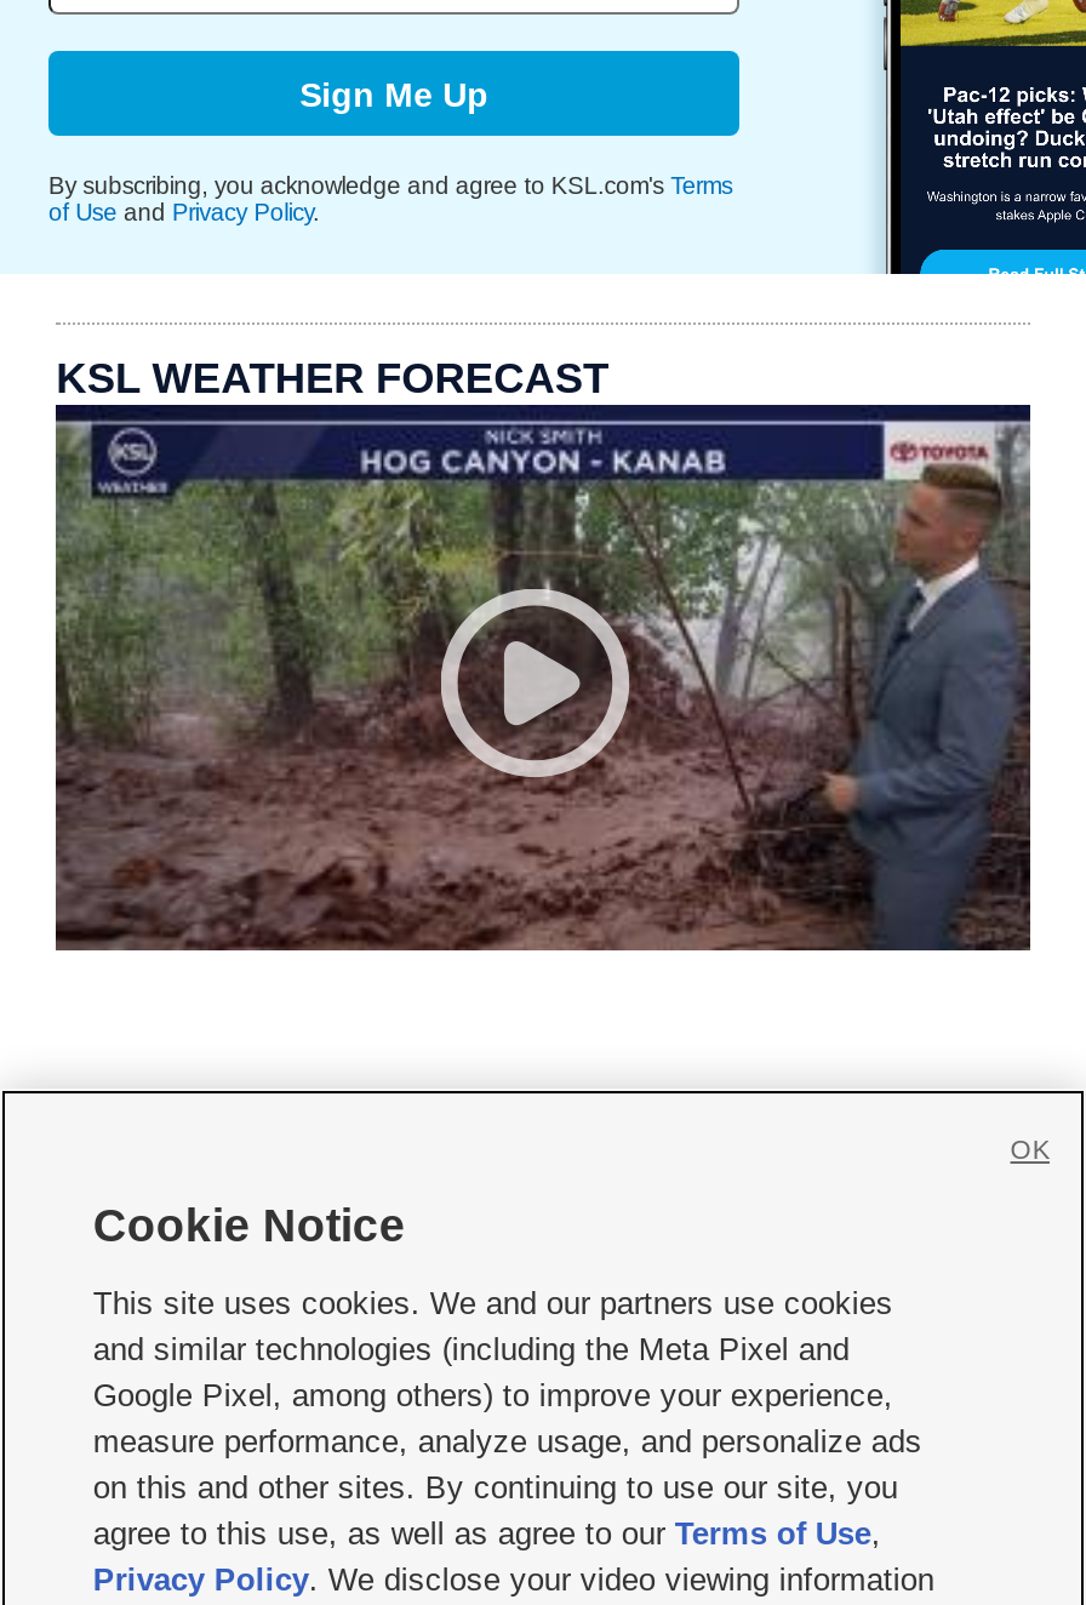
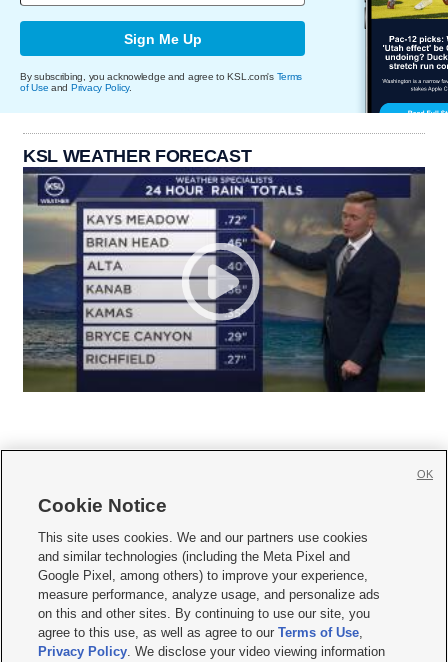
[56,410,1030,953] [image] -> [23,174,425,393] [image]

